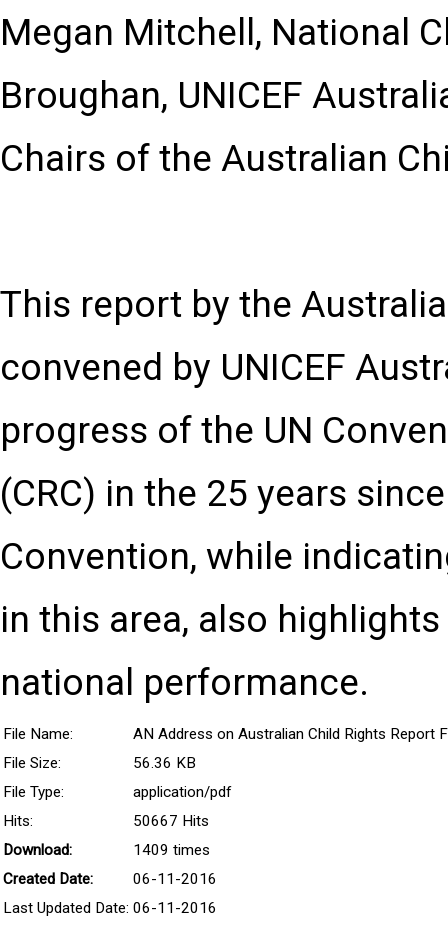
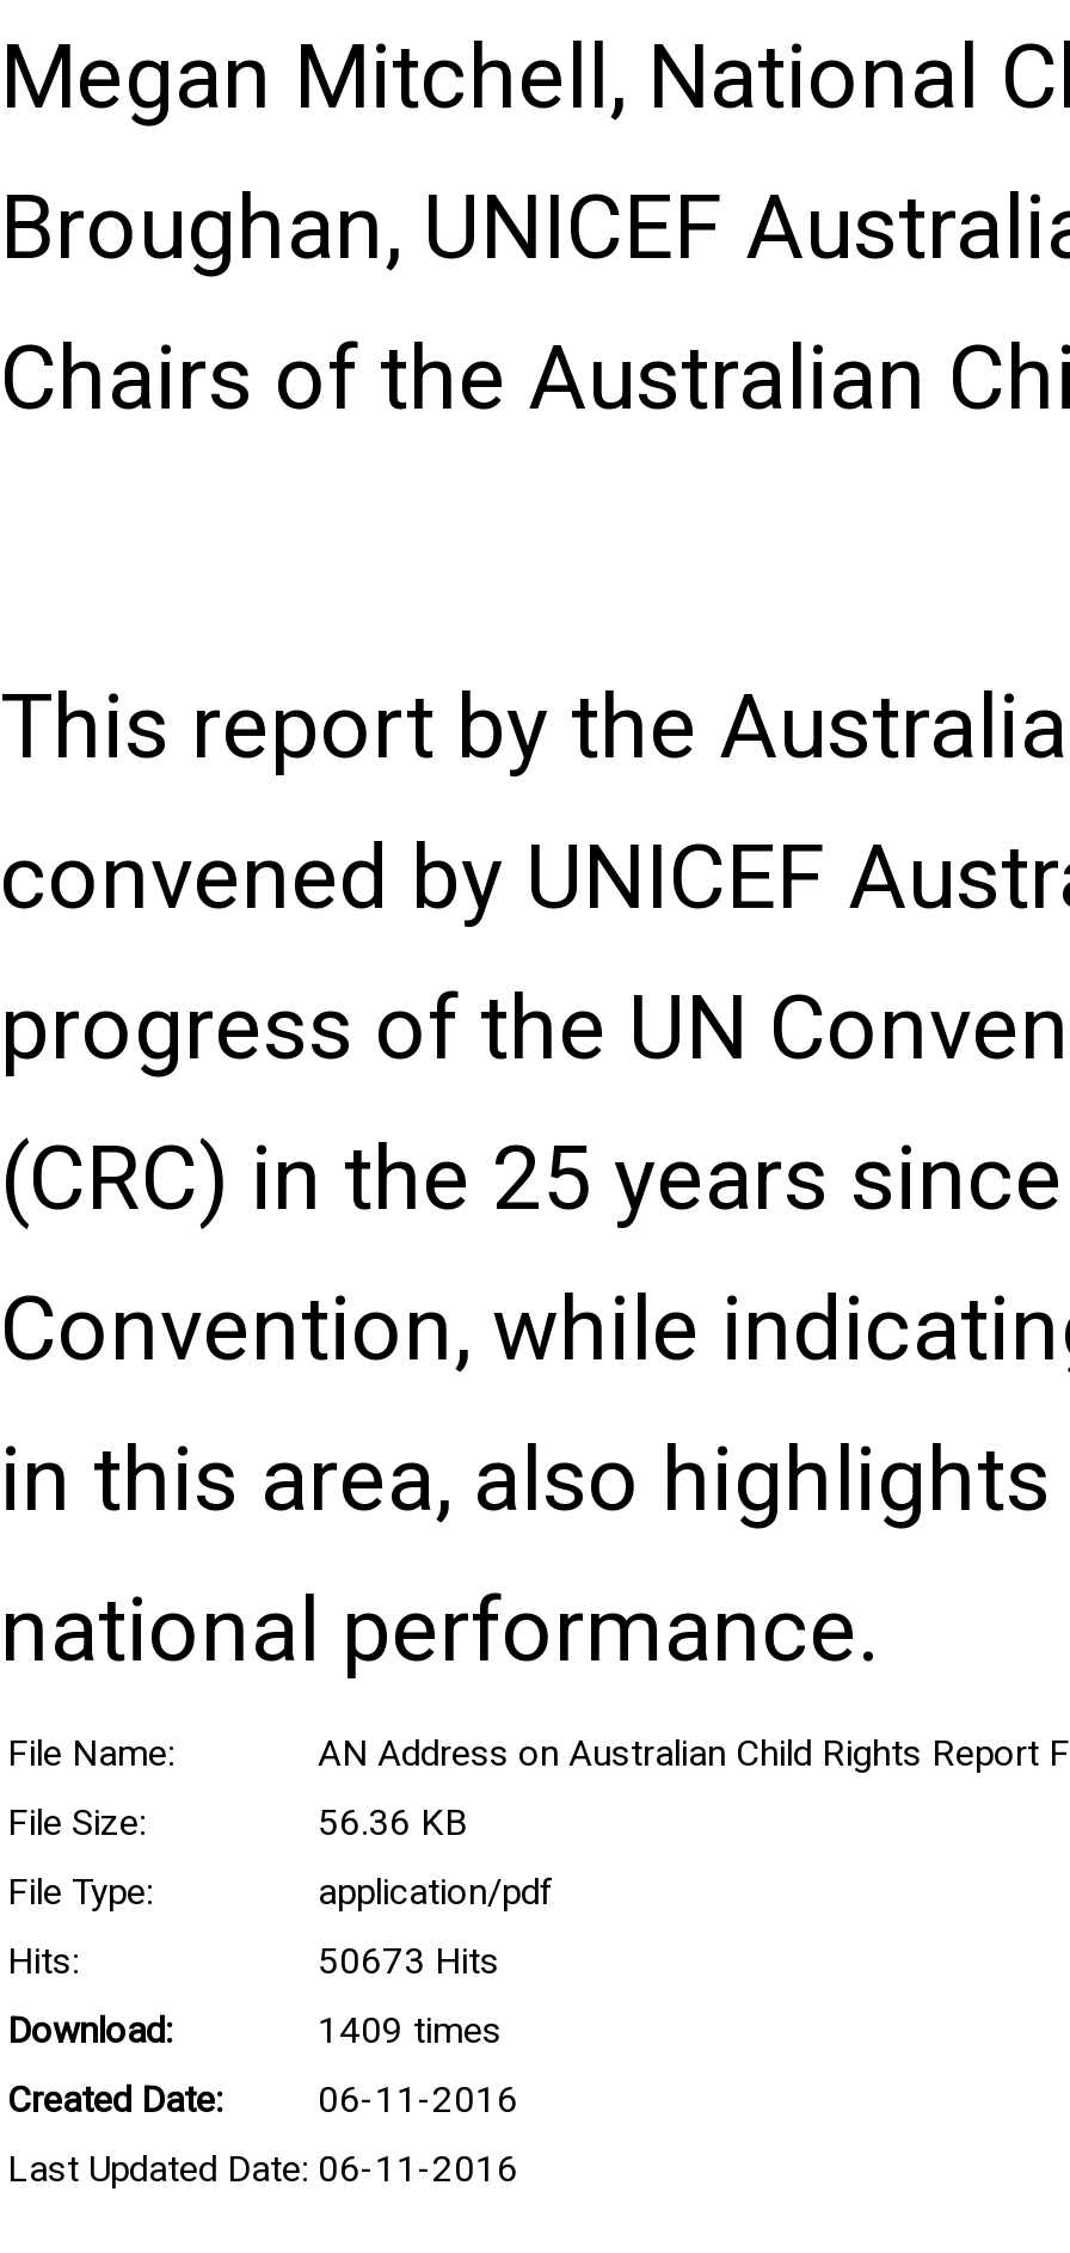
[133,812,209,830] 50667 Hits -> [318,1941,499,1984] 50673 Hits

